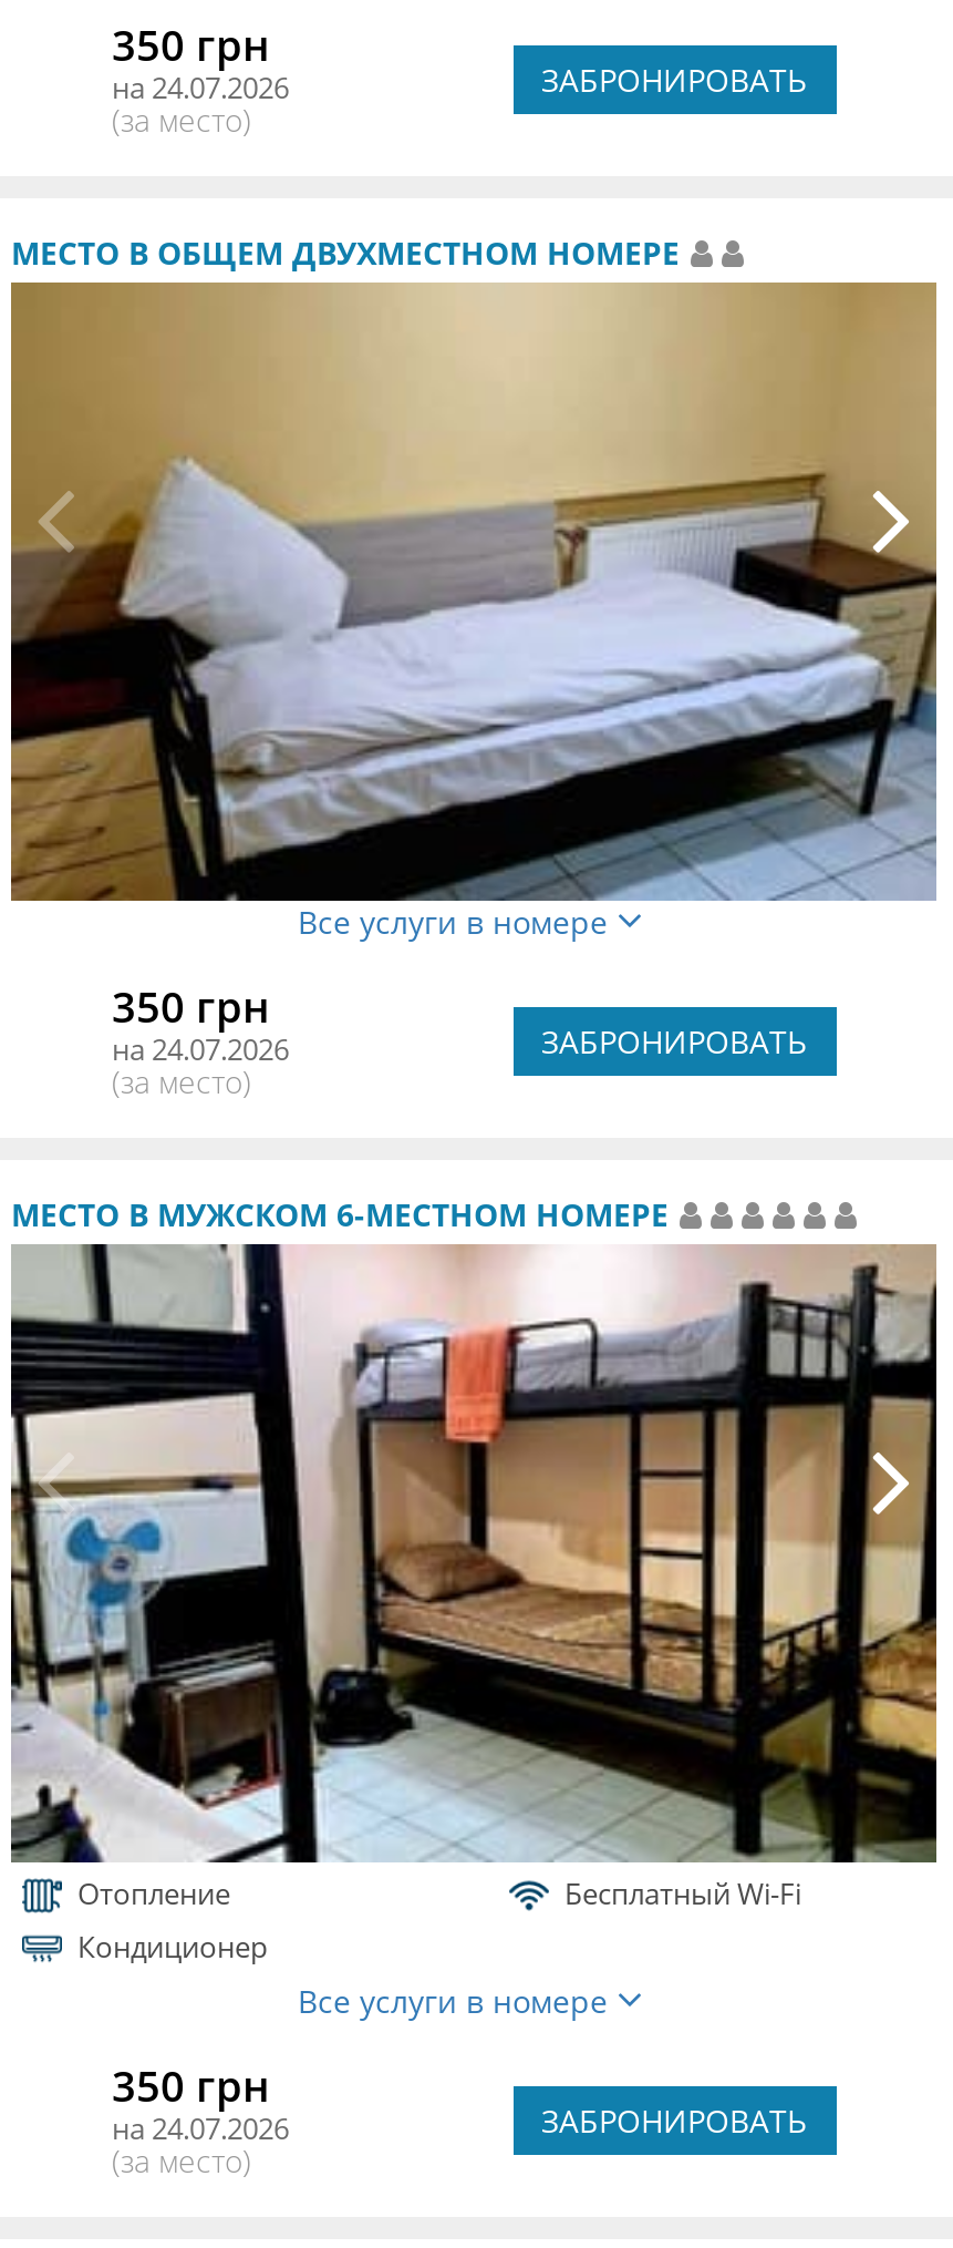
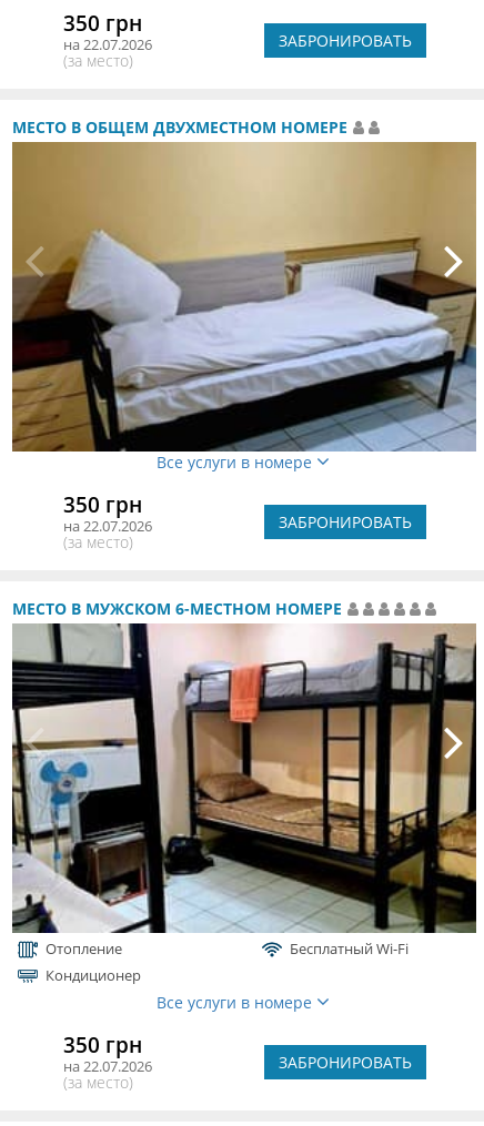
[112,68,289,108] на 24.07.2026 -> [63,35,152,55] на 22.07.2026
[112,1029,289,1069] на 24.07.2026 -> [63,516,152,536] на 22.07.2026
[112,2108,289,2147] на 24.07.2026 -> [63,1056,152,1076] на 22.07.2026

